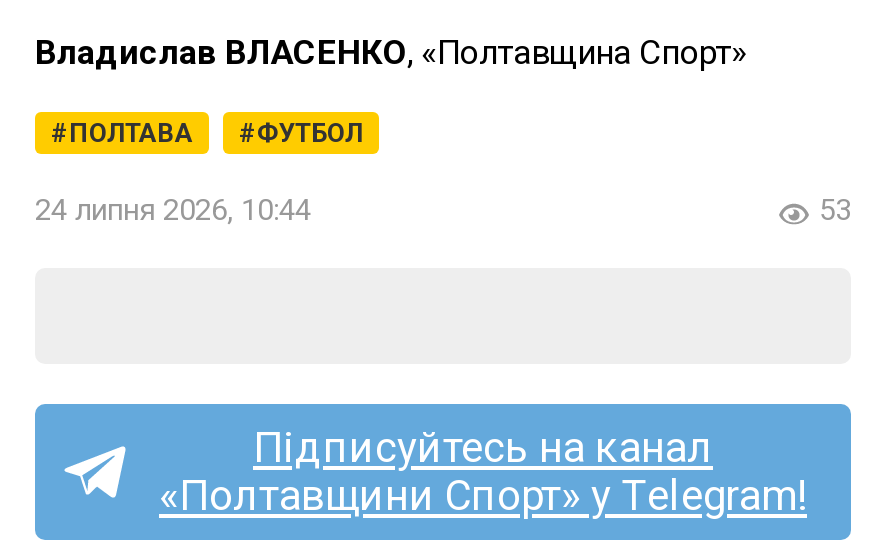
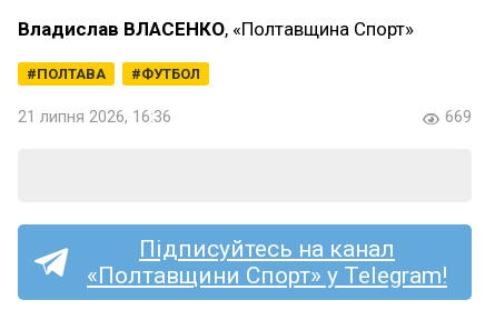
[35,193,311,229] 24 липня 2026, 10:44 -> [18,107,171,127] 21 липня 2026, 16:36
[819,193,851,229] 53 -> [445,107,472,127] 669

